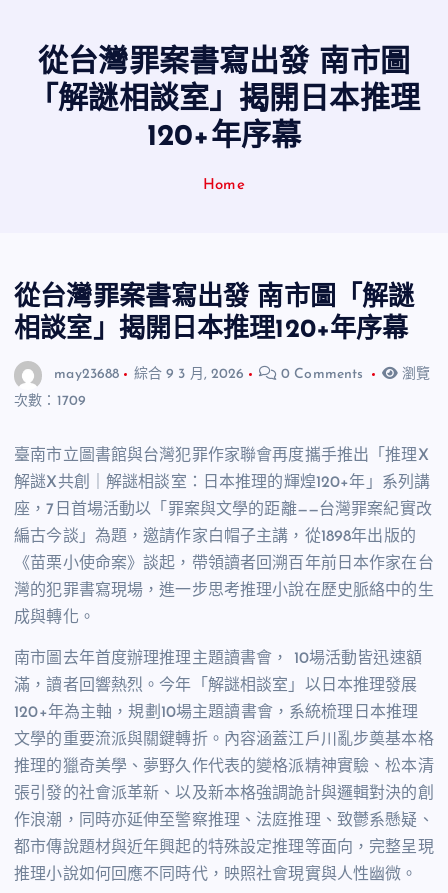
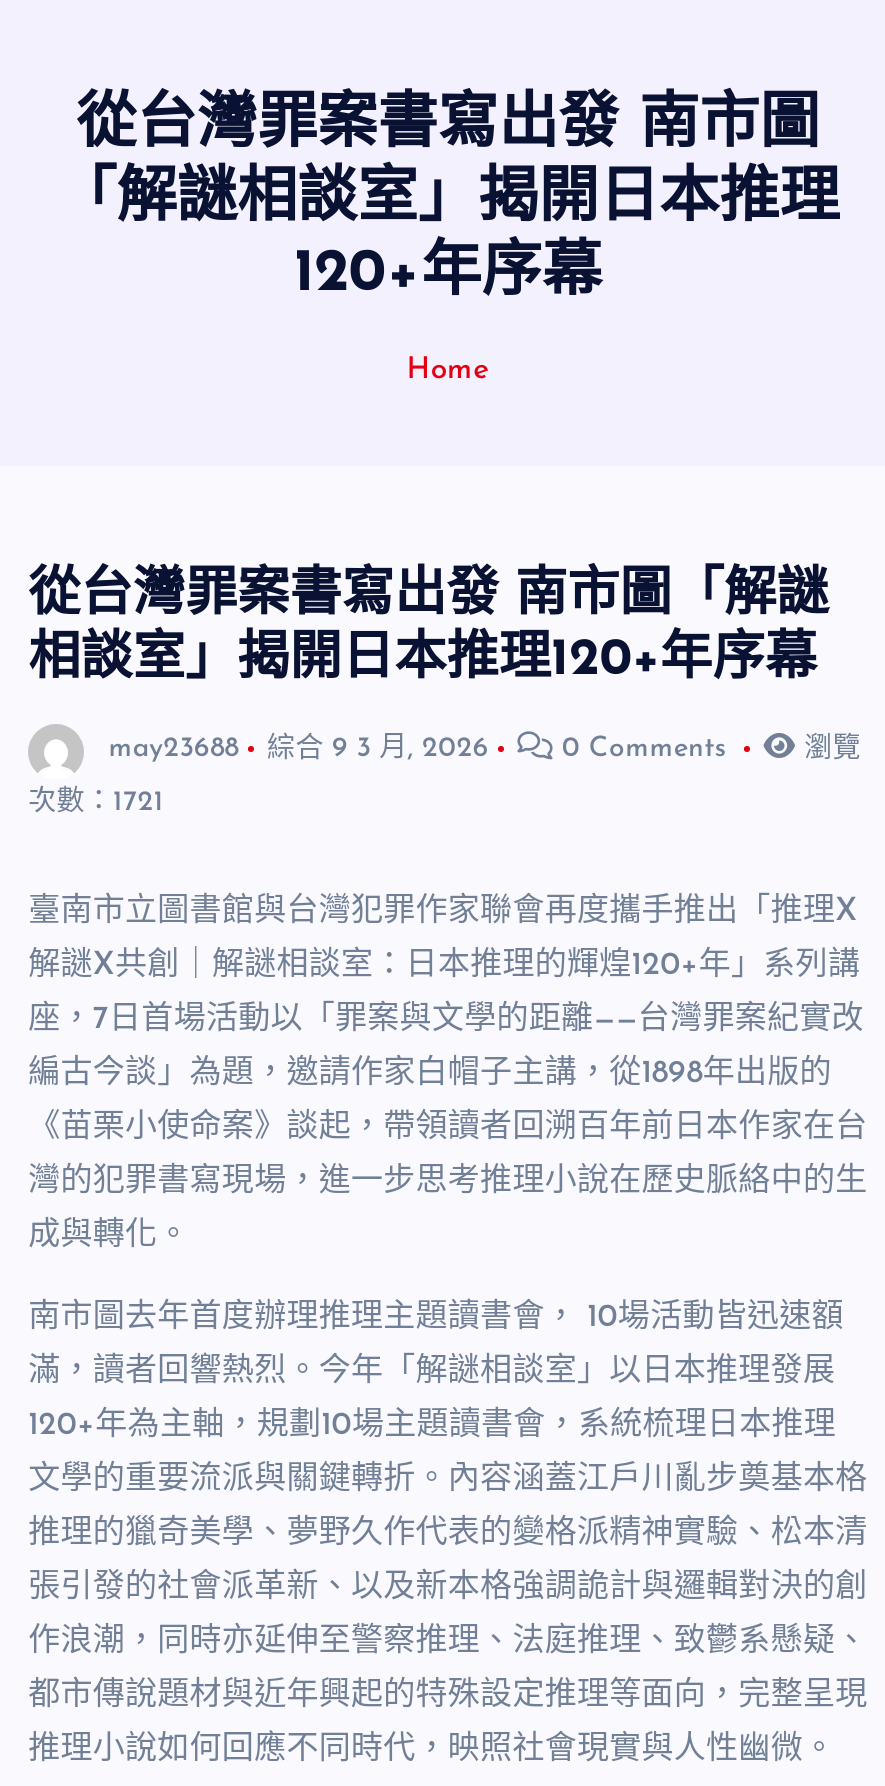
[14,394,86,409] 次數：1709 -> [28,787,164,817] 次數：1721

